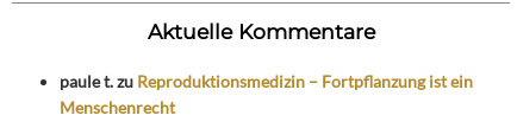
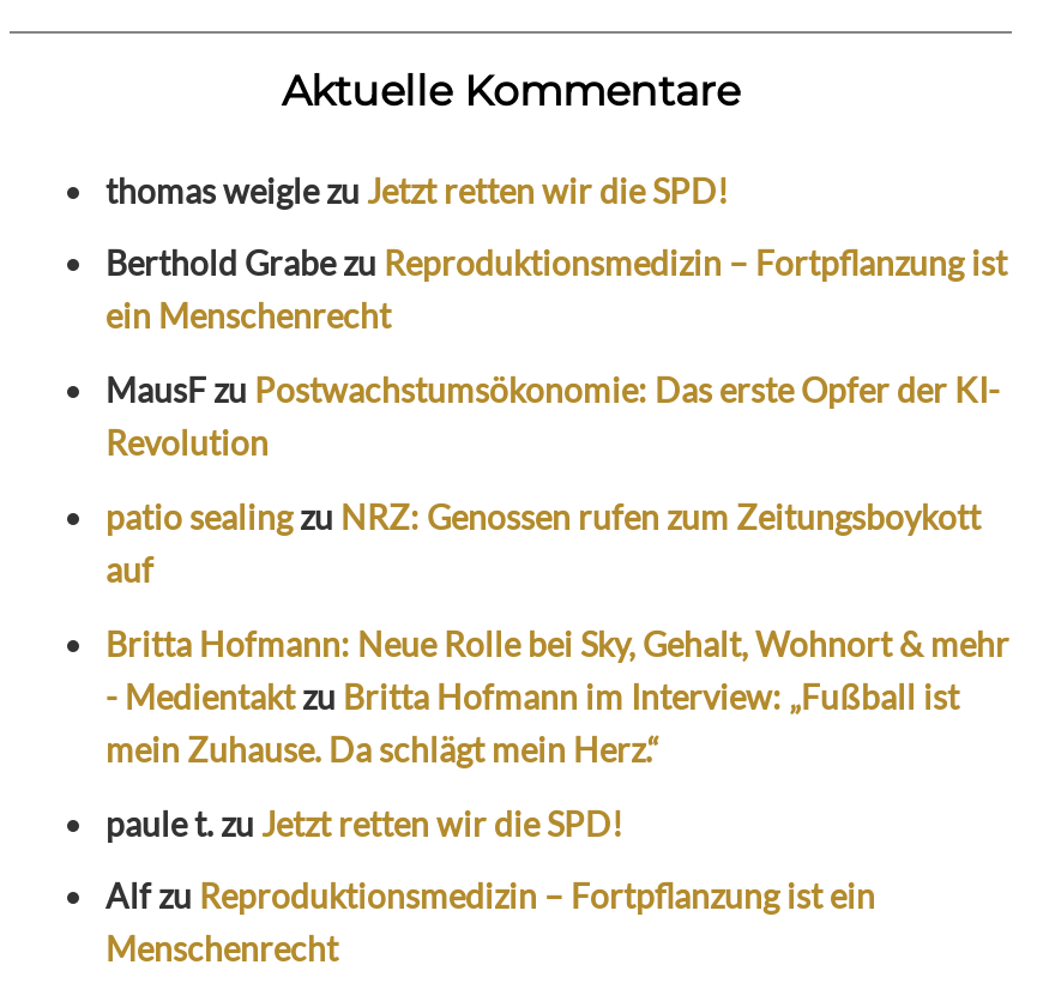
[60,71,473,91] paule t. zu Reproduktionsmedizin – Fortpflanzung ist ein -> [105,169,1009,917] thomas weigle zu Jetzt retten wir die SPD! | Berthold Grabe zu Reproduktionsmedizin – Fortpflanzung ist | ein Menschenrecht | MausF zu Postwachstumsökonomie: Das erste Opfer der KI- | Revolution | patio sealing zu NRZ: Genossen rufen zum Zeitungsboykott | auf | Britta Hofmann: Neue Rolle bei Sky, Gehalt, Wohnort & mehr | - Medientakt zu Britta Hofmann im Interview: „Fußball ist | mein Zuhause. Da schlägt mein Herz.“ | paule t. zu Jetzt retten wir die SPD! | Alf zu Reproduktionsmedizin – Fortpflanzung ist ein

